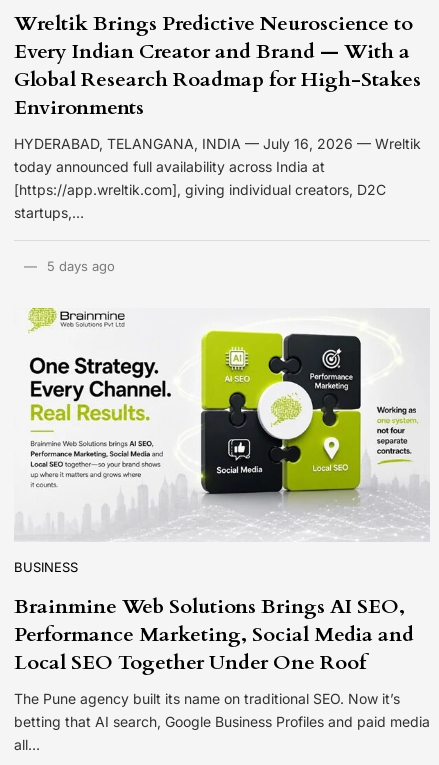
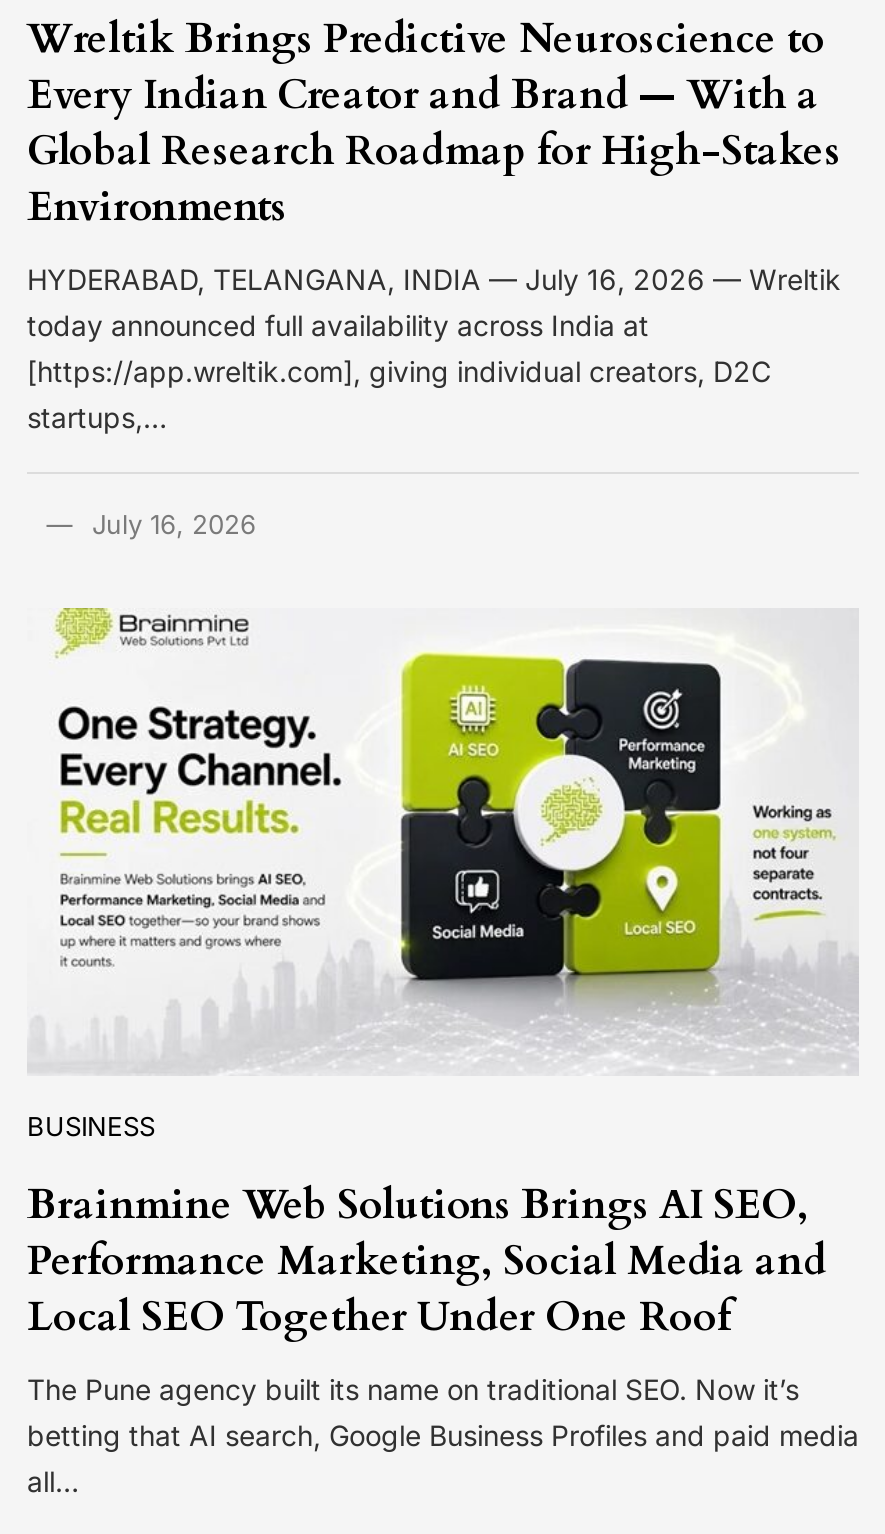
[46,258,114,274] 5 days ago -> [92,507,256,539] July 16, 2026

